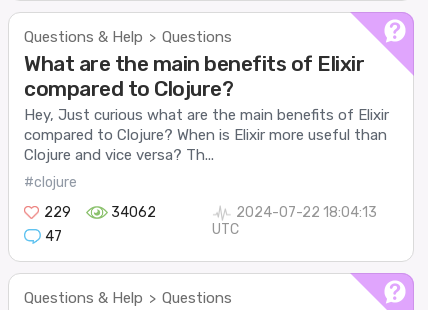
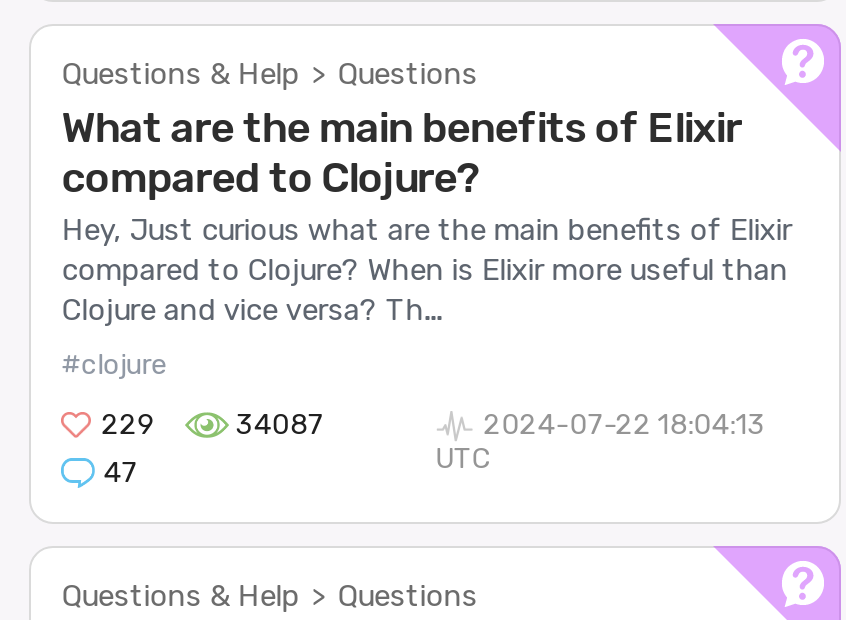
[111,204,156,221] 34062 -> [236,407,324,441] 34087

